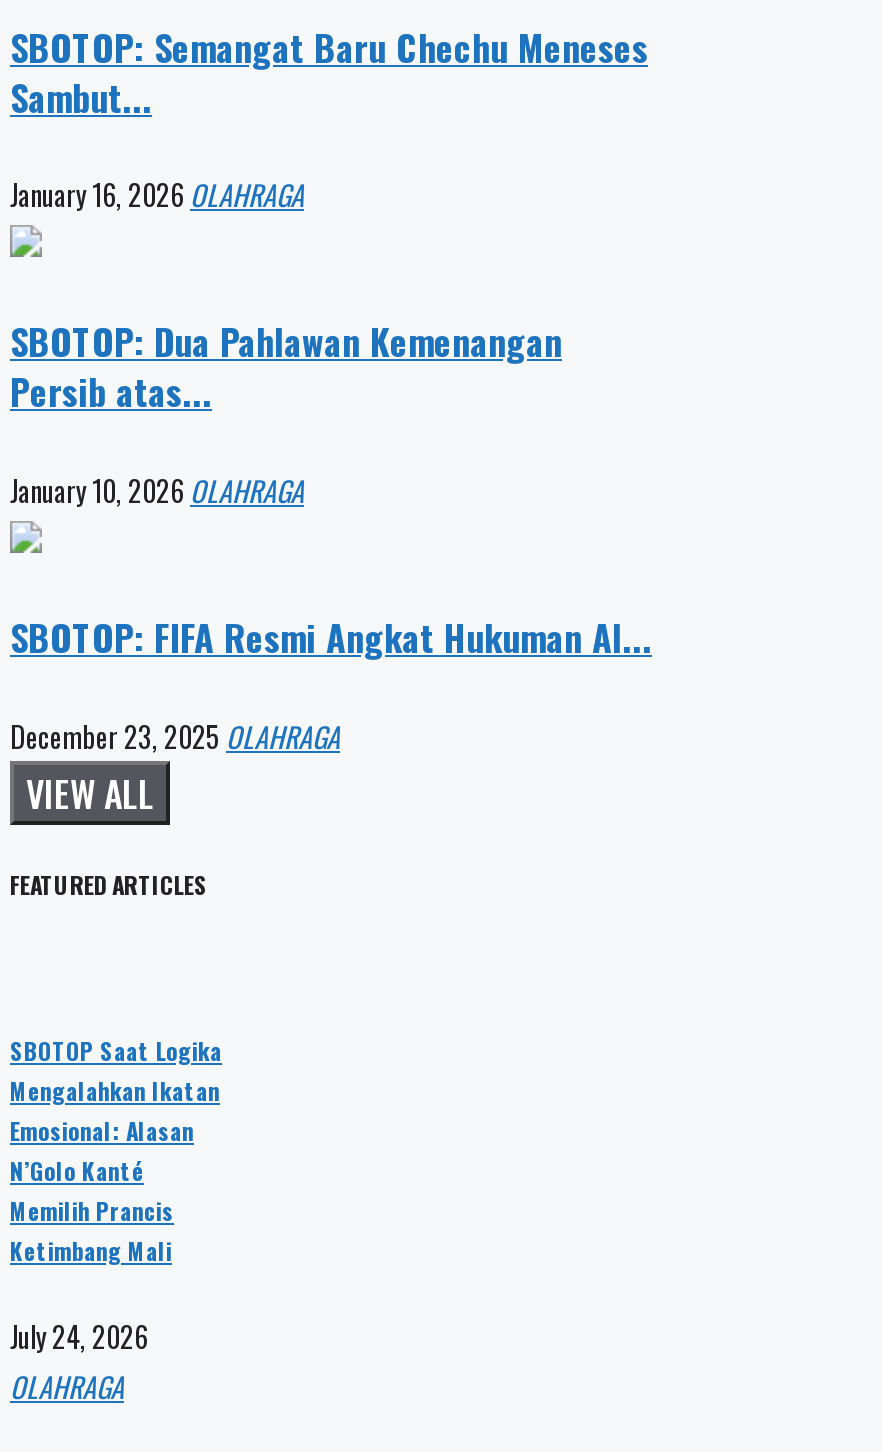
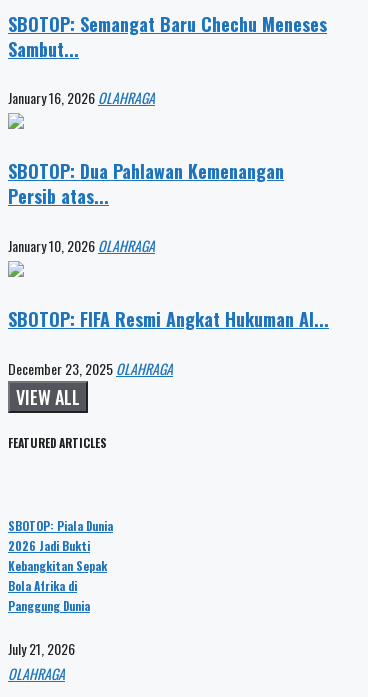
[10,1034,222,1268] SBOTOP Saat Logika | Mengalahkan Ikatan | Emosional: Alasan | N’Golo Kanté | Memilih Prancis | Ketimbang Mali -> [8,517,113,614] SBOTOP: Piala Dunia | 2026 Jadi Bukti | Kebangkitan Sepak | Bola Afrika di | Panggung Dunia
[10,1315,148,1357] July 24, 2026 -> [8,638,75,659] July 21, 2026

